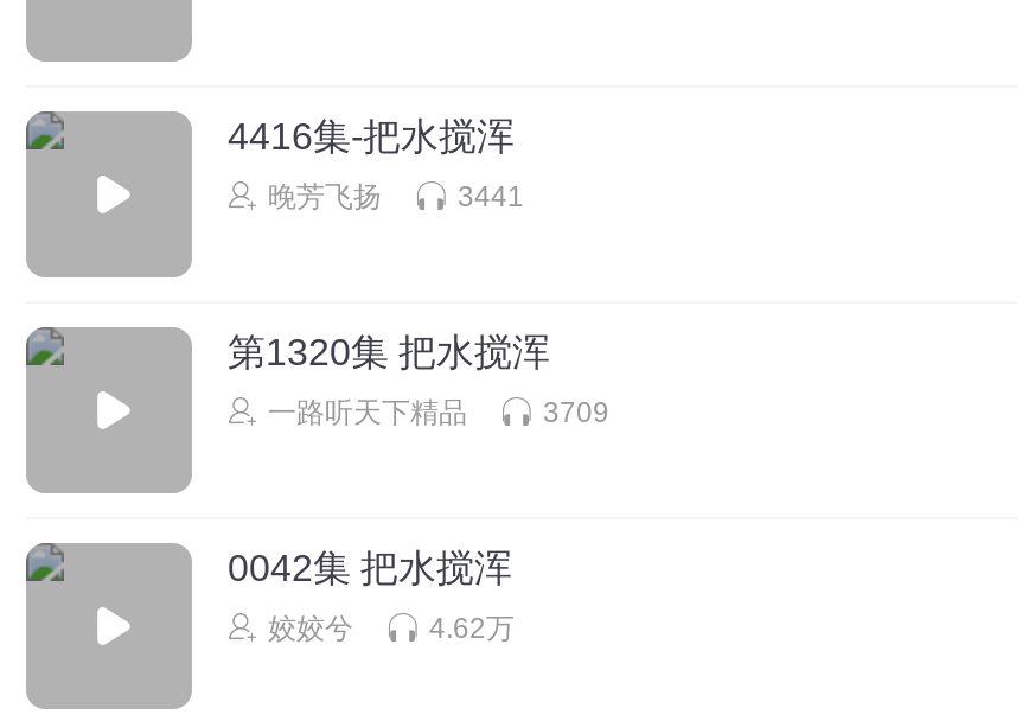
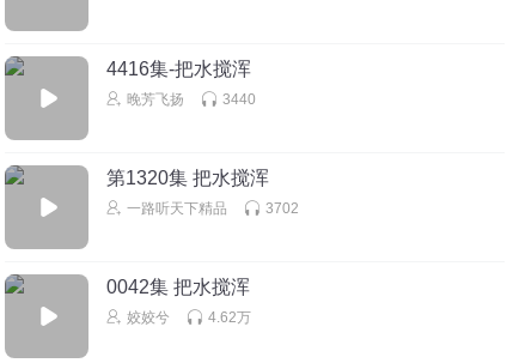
[458,179,524,212] 3441 -> [222,90,256,107] 3440
[543,395,609,428] 3709 -> [265,199,299,216] 3702

